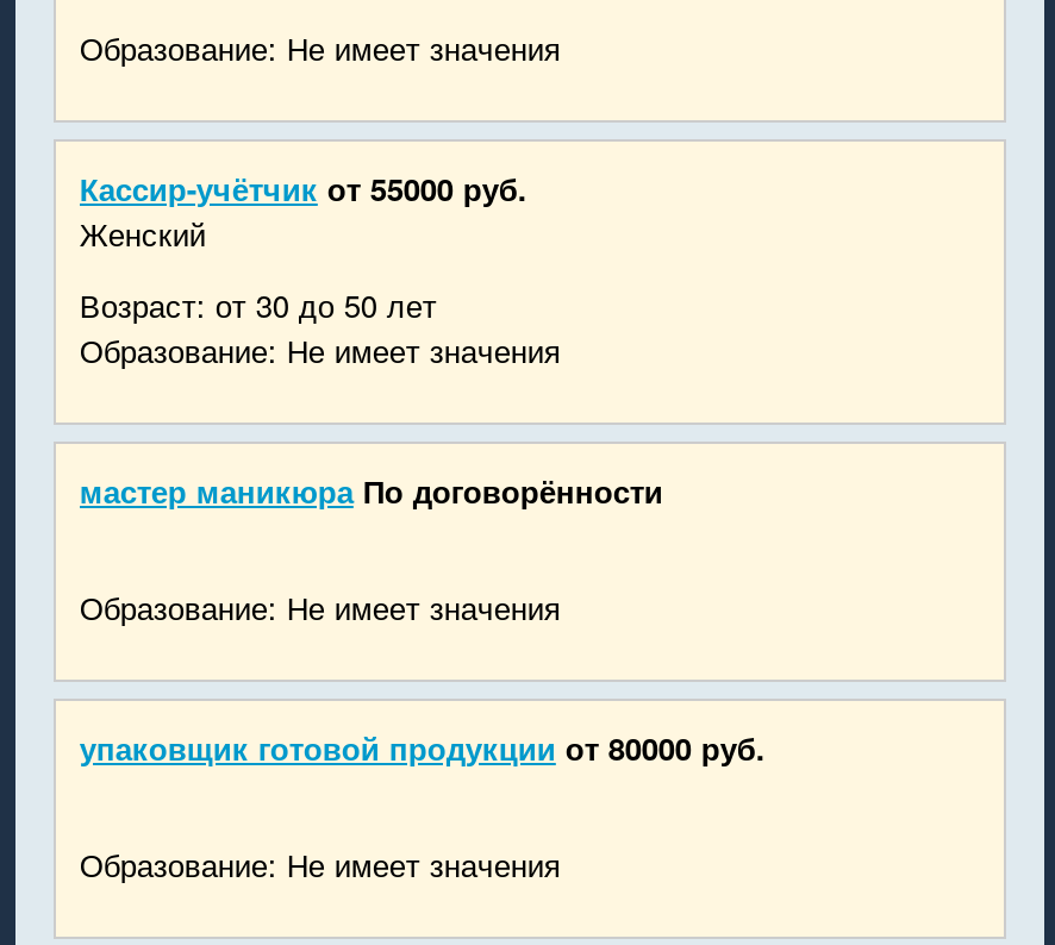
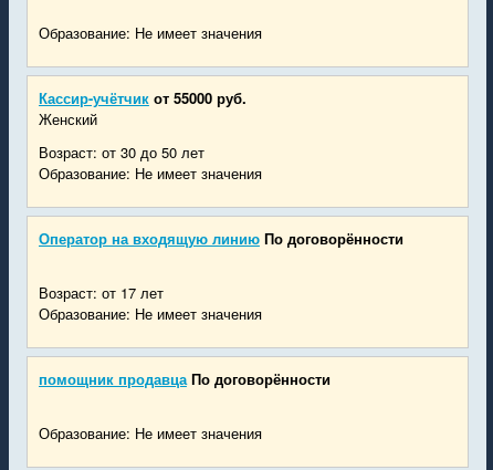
[80,469,663,514] мастер маникюра По договорённости -> [39,228,403,303] Оператор на входящую линию По договорённости | Возраст: от 17 лет
[80,726,765,771] упаковщик готовой продукции от 80000 руб. -> [39,369,330,390] помощник продавца По договорённости

